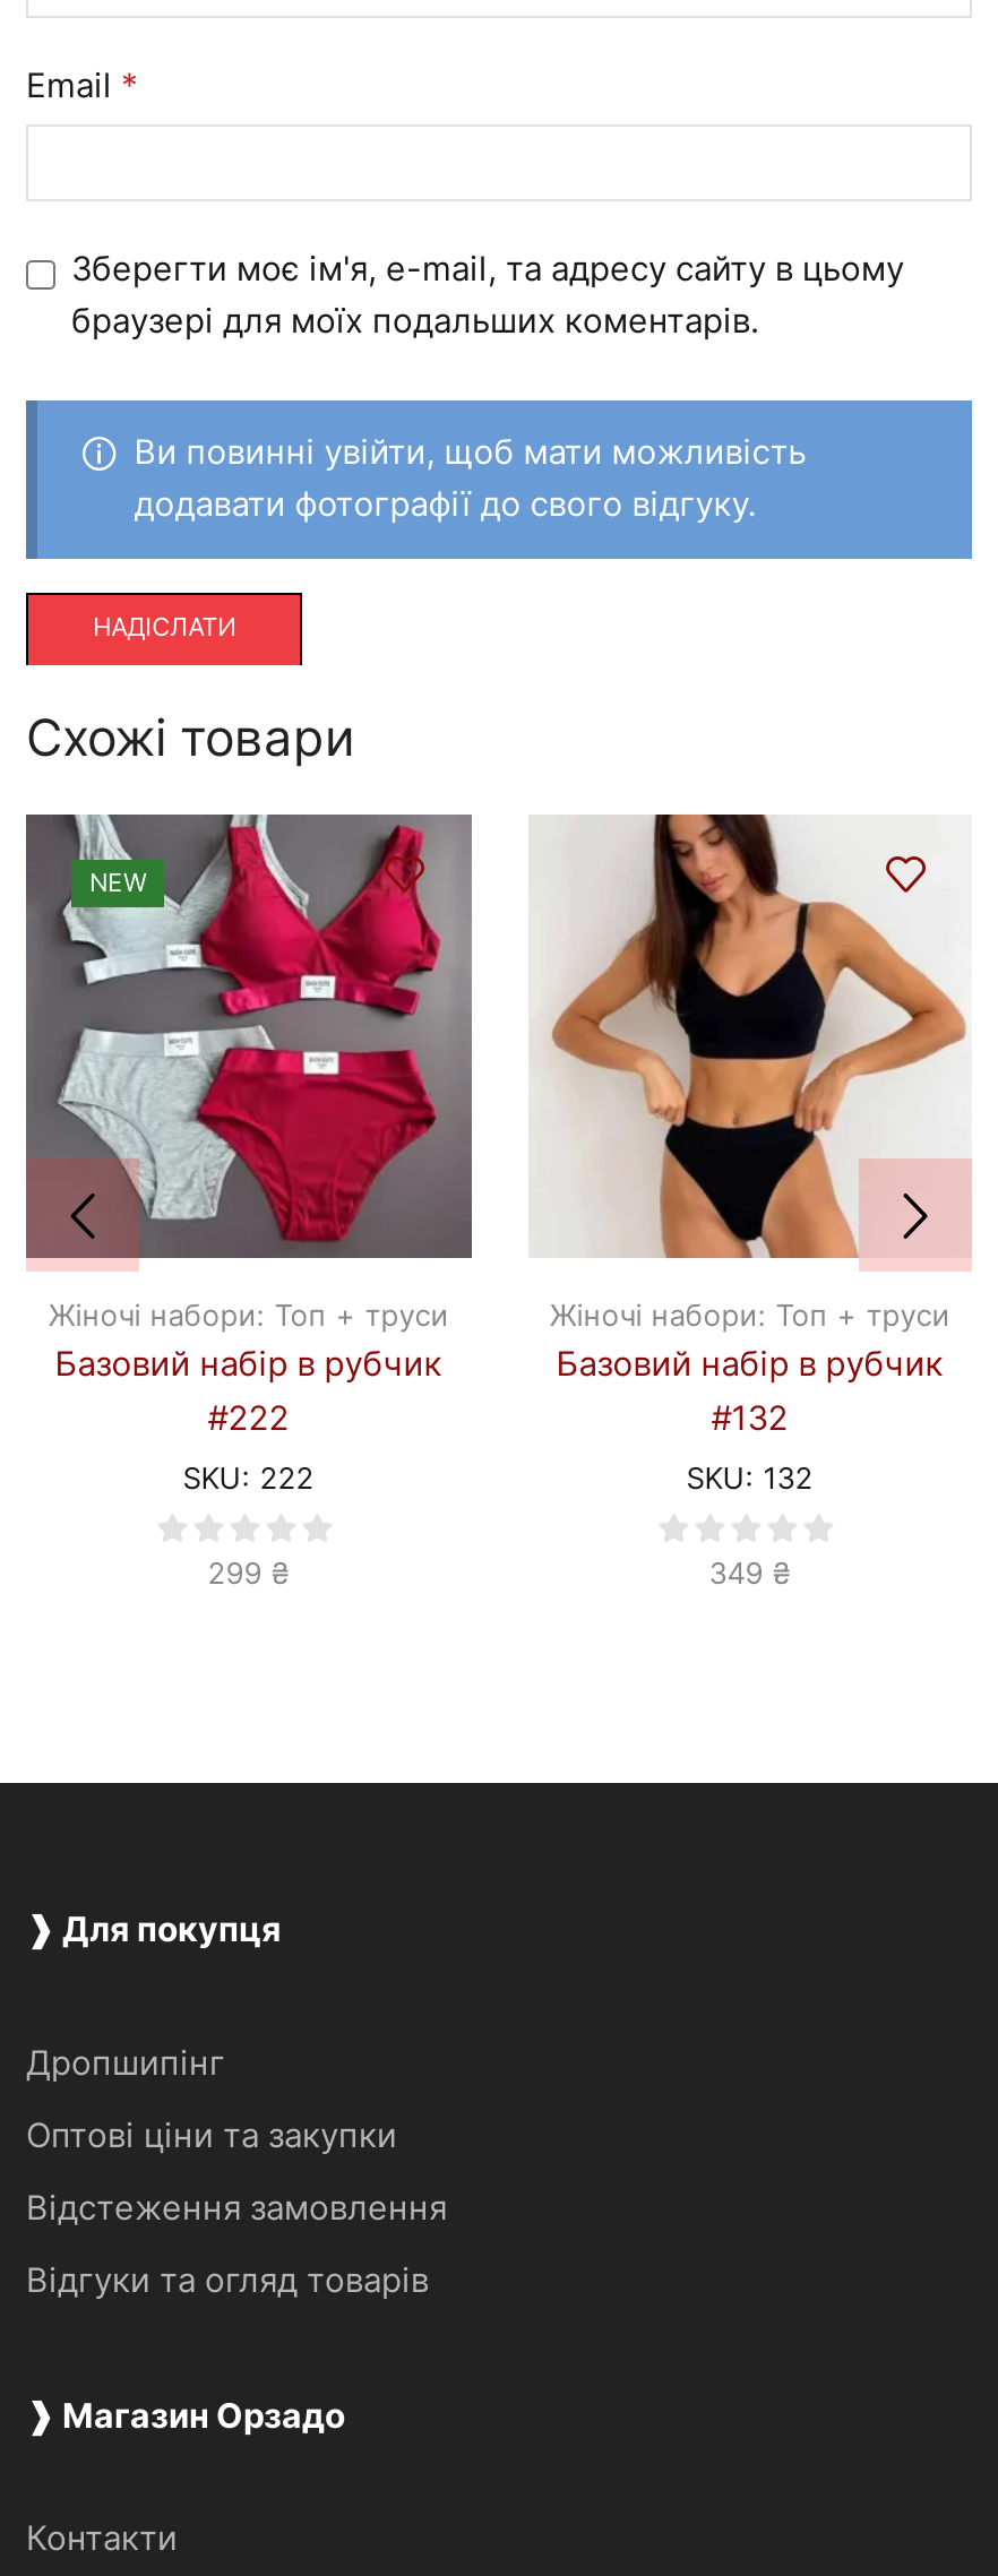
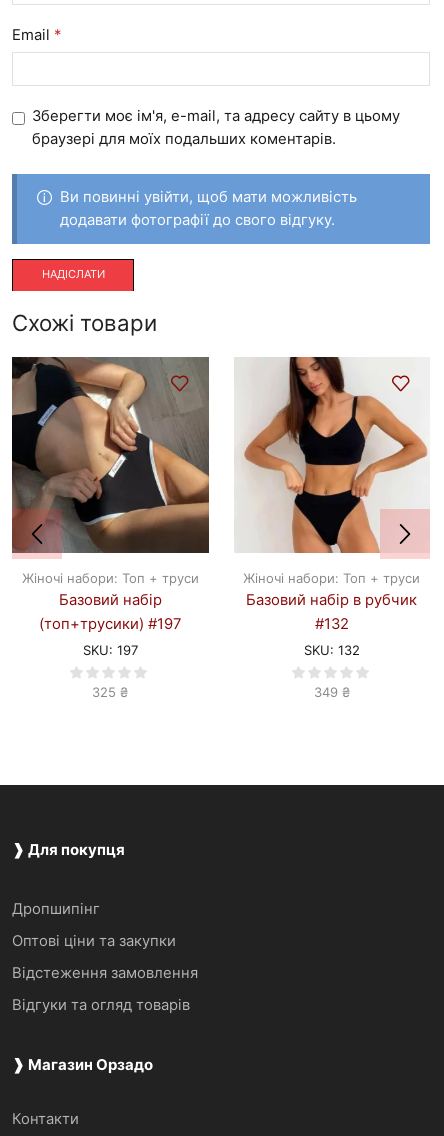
[24,815,472,1440] [image] | Базовий набір в рубчик | #222 -> [11,356,209,633] [image] | Базовий набір | (топ+трусики) #197
[89,866,146,898] NEW -> none
[183,1459,314,1495] SKU: 222 -> [83,642,138,658] SKU: 197
[208,1554,289,1590] 299 ₴ -> [92,684,128,700] 325 ₴

